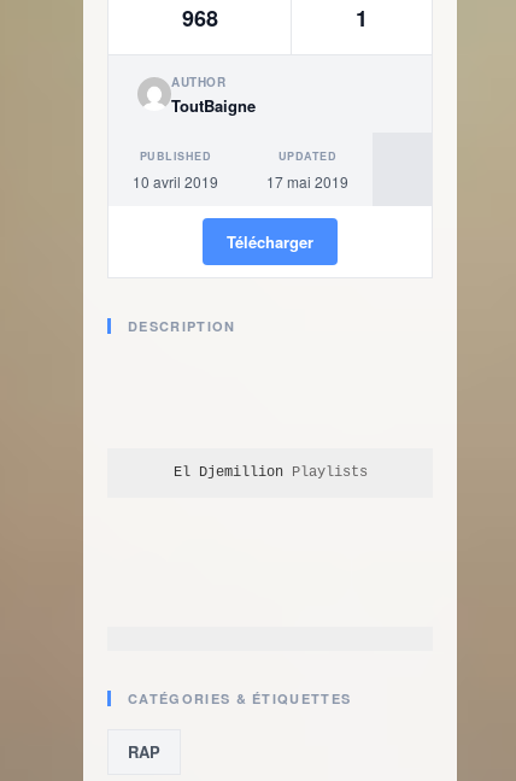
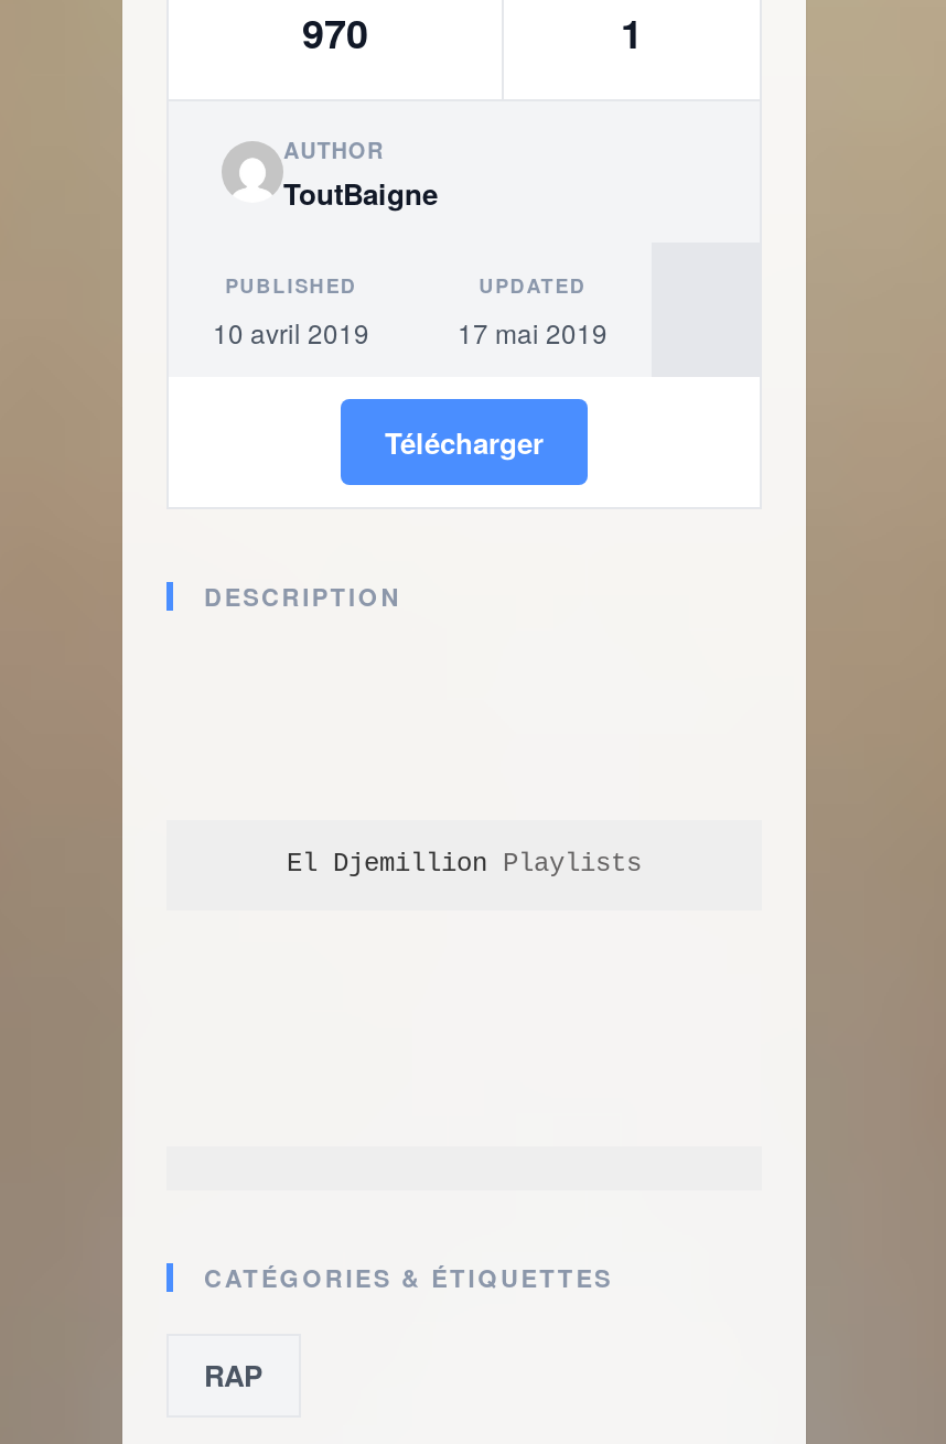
[181,2,218,34] 968 -> [302,4,368,62] 970

